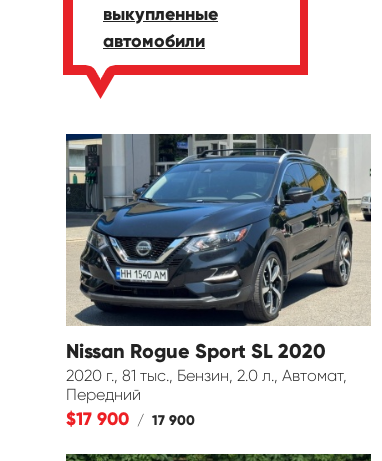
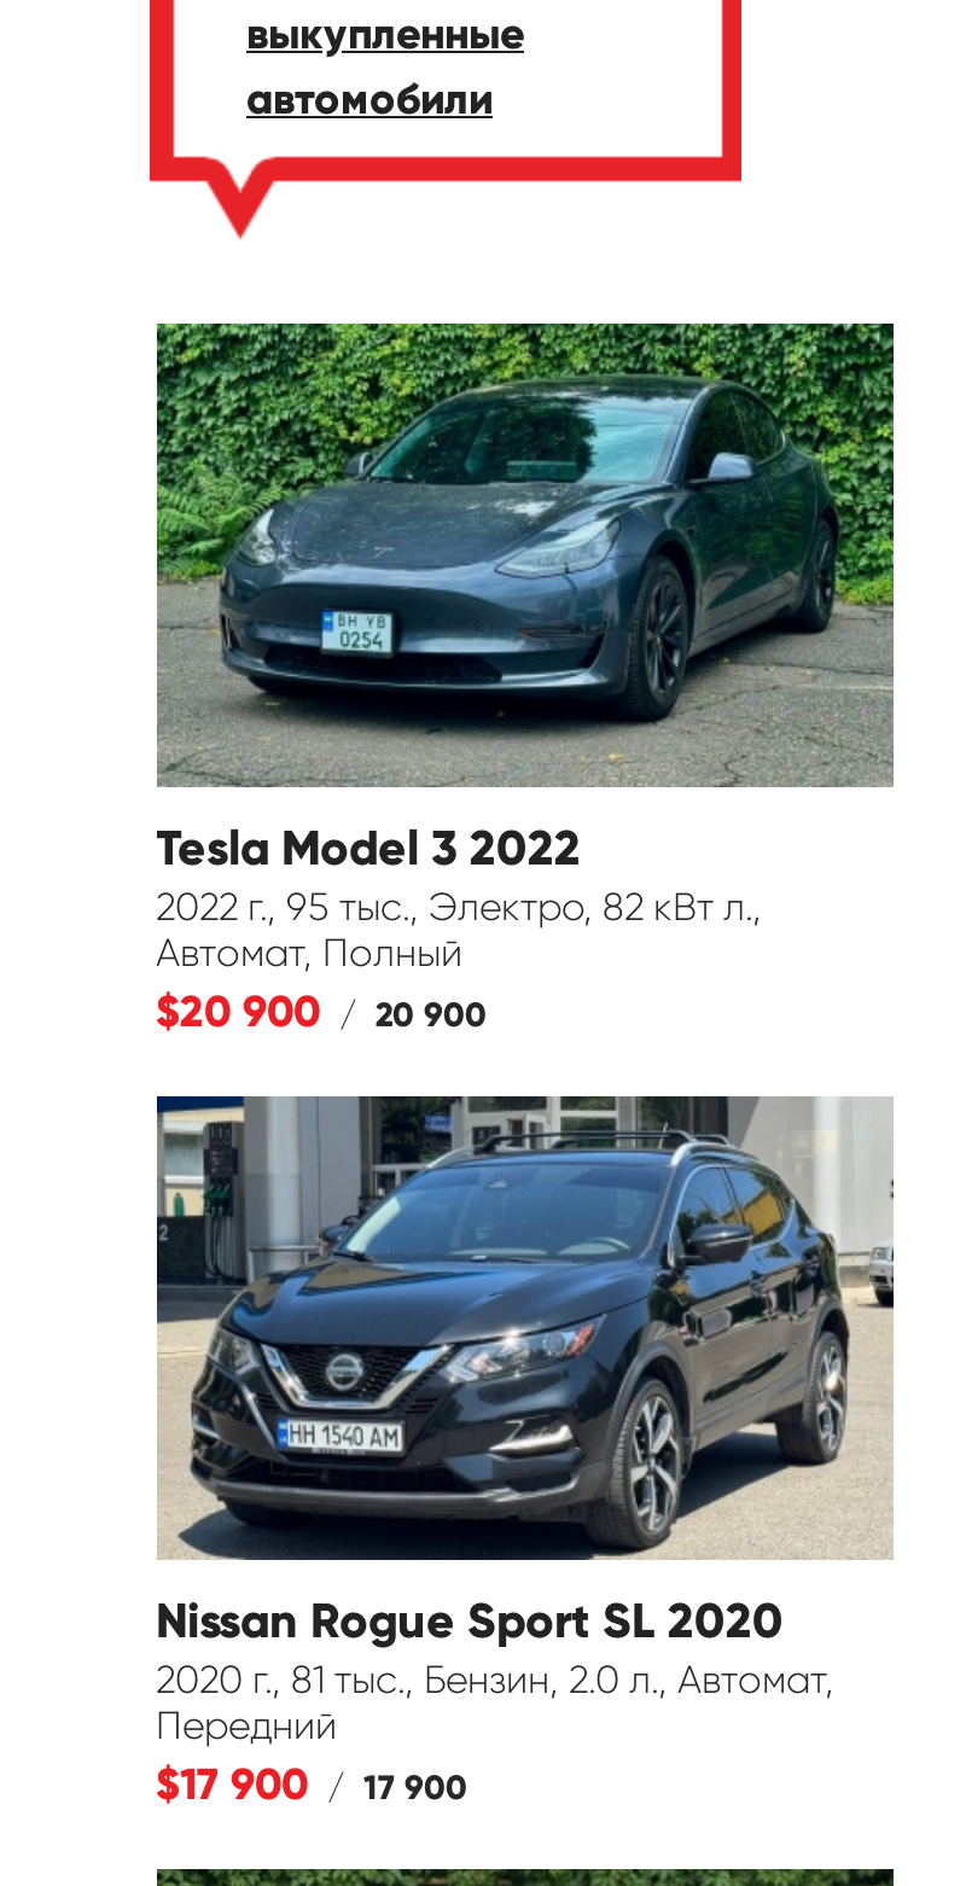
none -> [155,321,896,1039] [image] | Tesla Model 3 2022 | 2022 г., 95 тыс., Электро, 82 кВт л., | Автомат, Полный | $20 900 / 20 900

